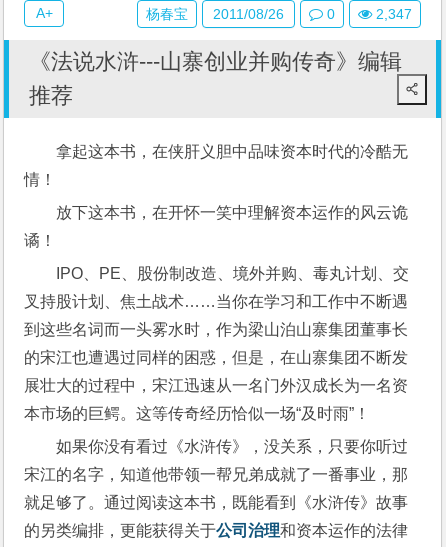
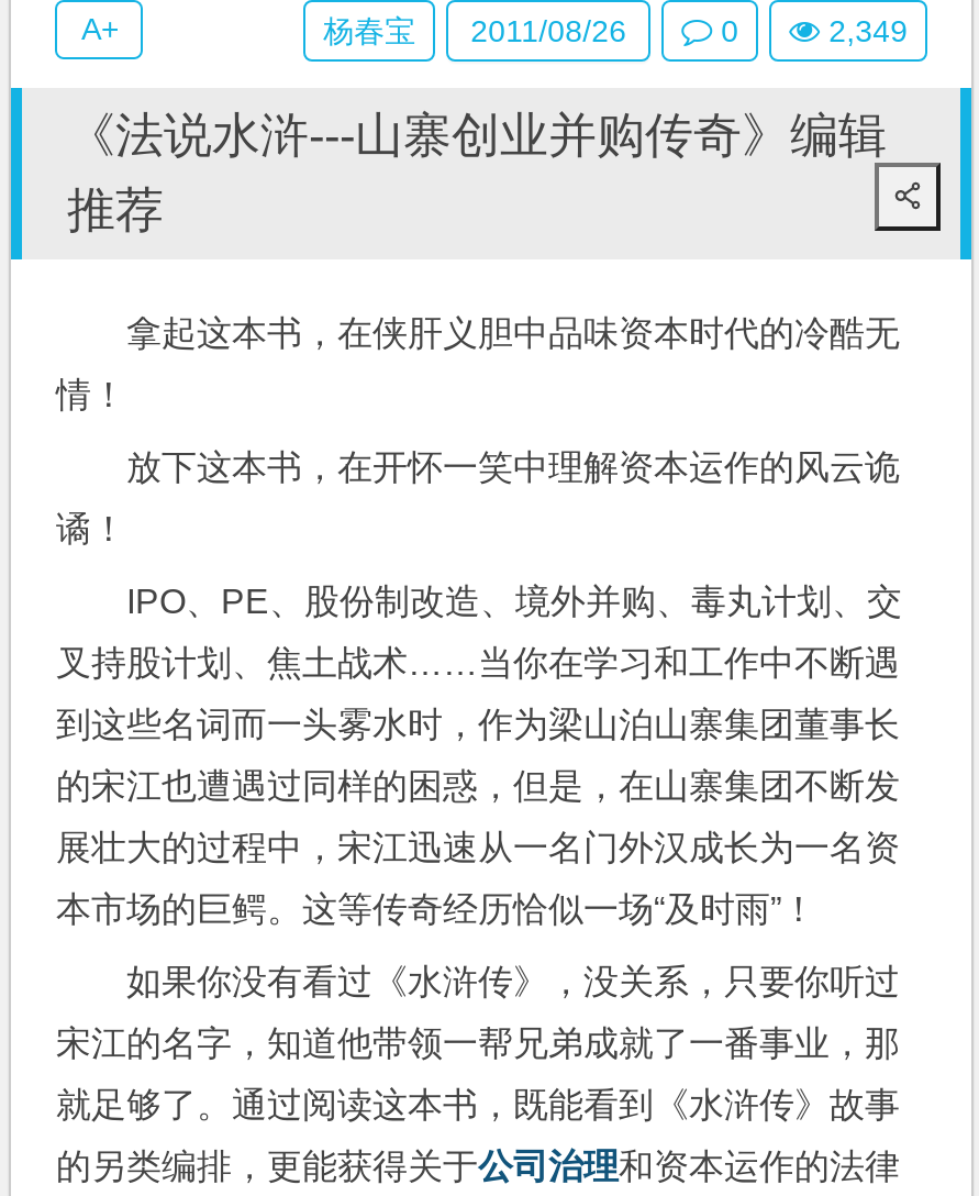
[372,6,412,22] 2,347 -> [820,13,908,48] 2,349

